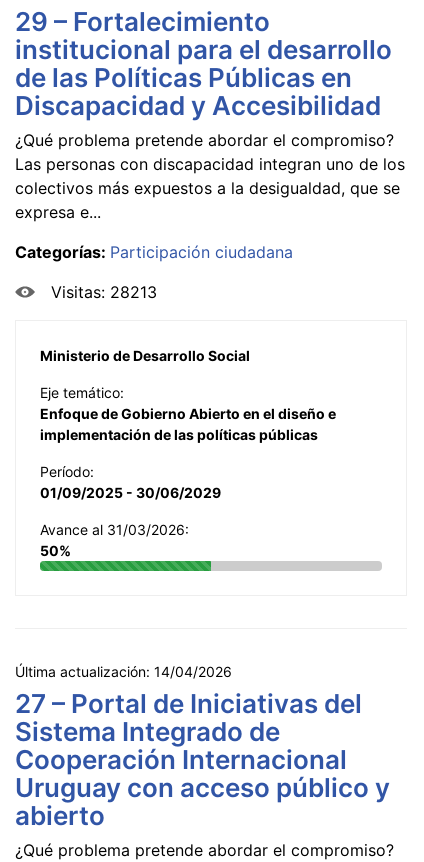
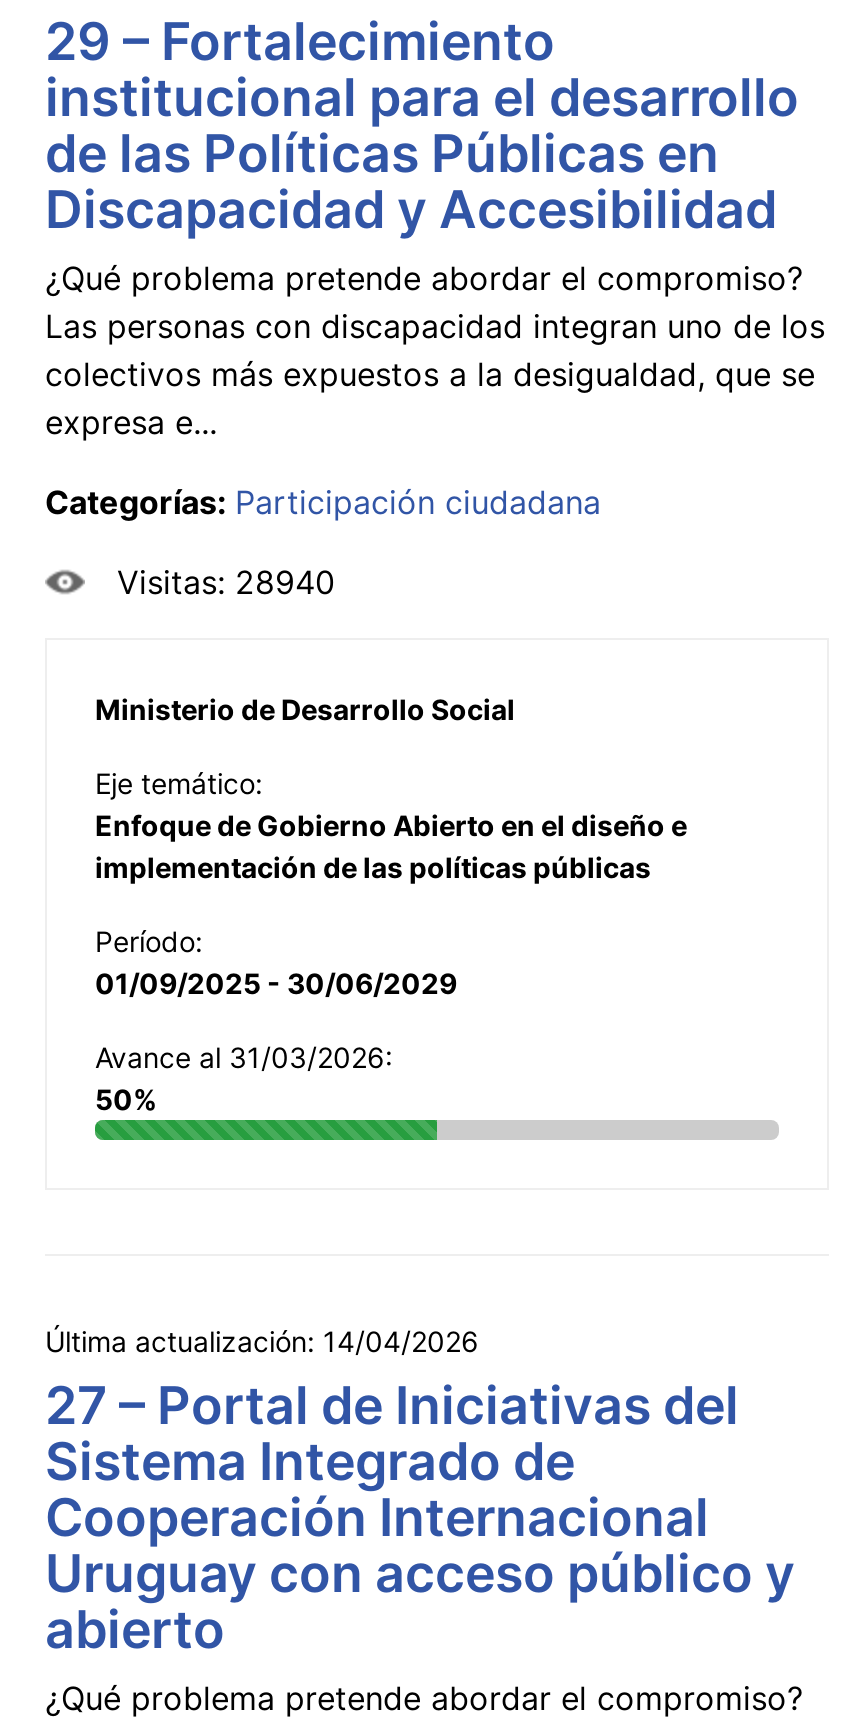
[51,282,157,302] Visitas: 28213 -> [117,562,335,602] Visitas: 28940

